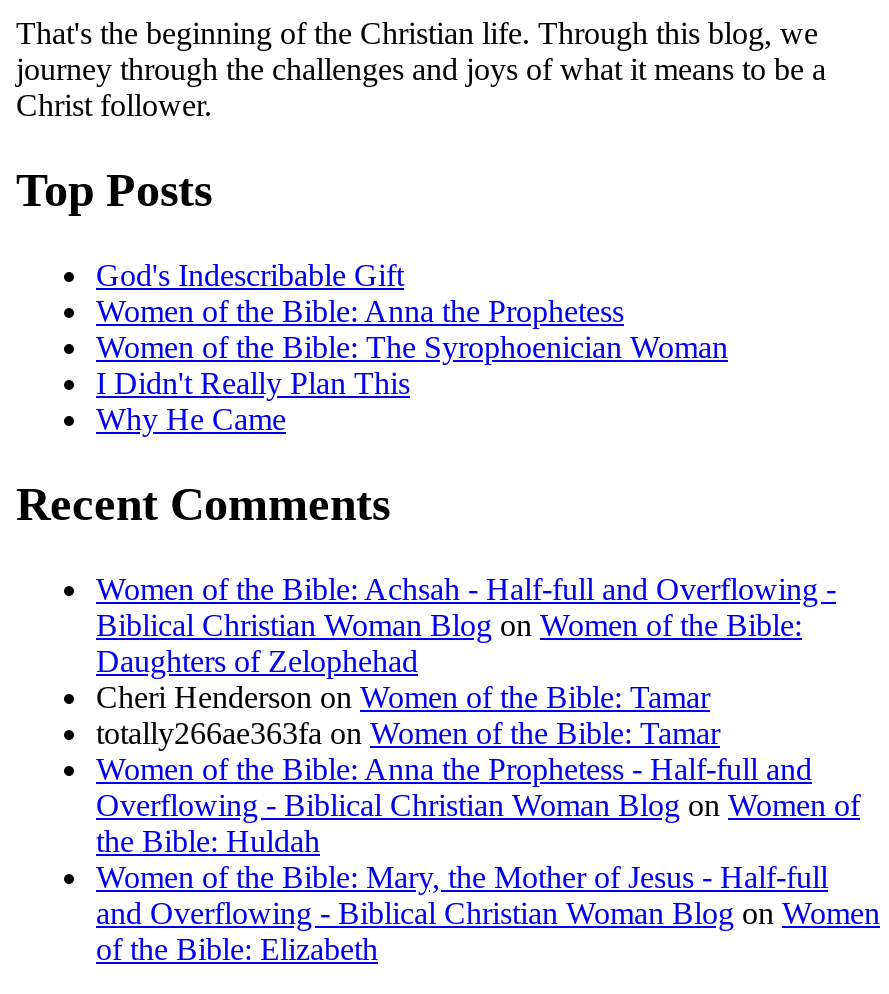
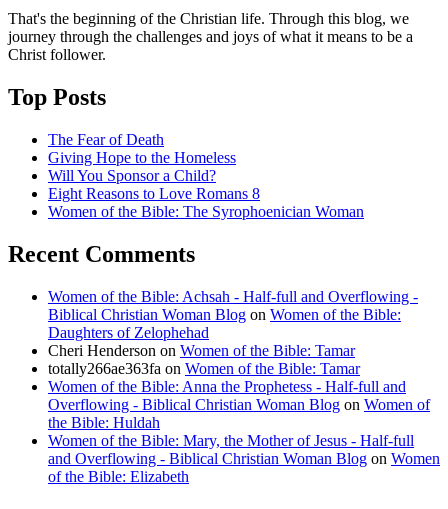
[96,258,624,328] God's Indescribable Gift | Women of the Bible: Anna the Prophetess -> [48,131,260,202] The Fear of Death | Giving Hope to the Homeless | Will You Sponsor a Child? | Eight Reasons to Love Romans 8
moved [96,330,728,364] -> [48,203,364,220]: Women of the Bible: The Syrophoenician Woman
[96,366,410,436] I Didn't Really Plan This | Why He Came -> none

